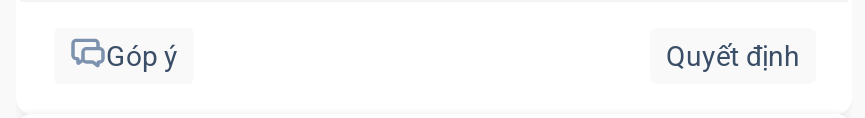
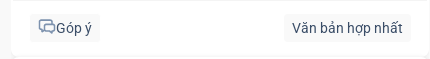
[666,39,800,71] Quyết định -> [292,19,403,35] Văn bản hợp nhất

